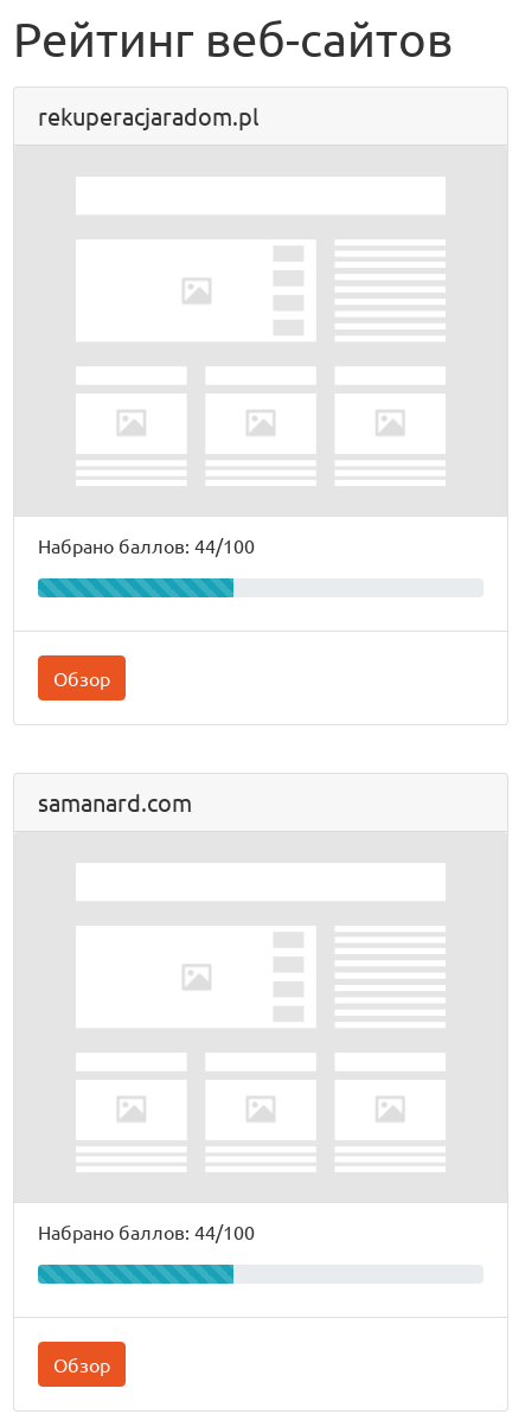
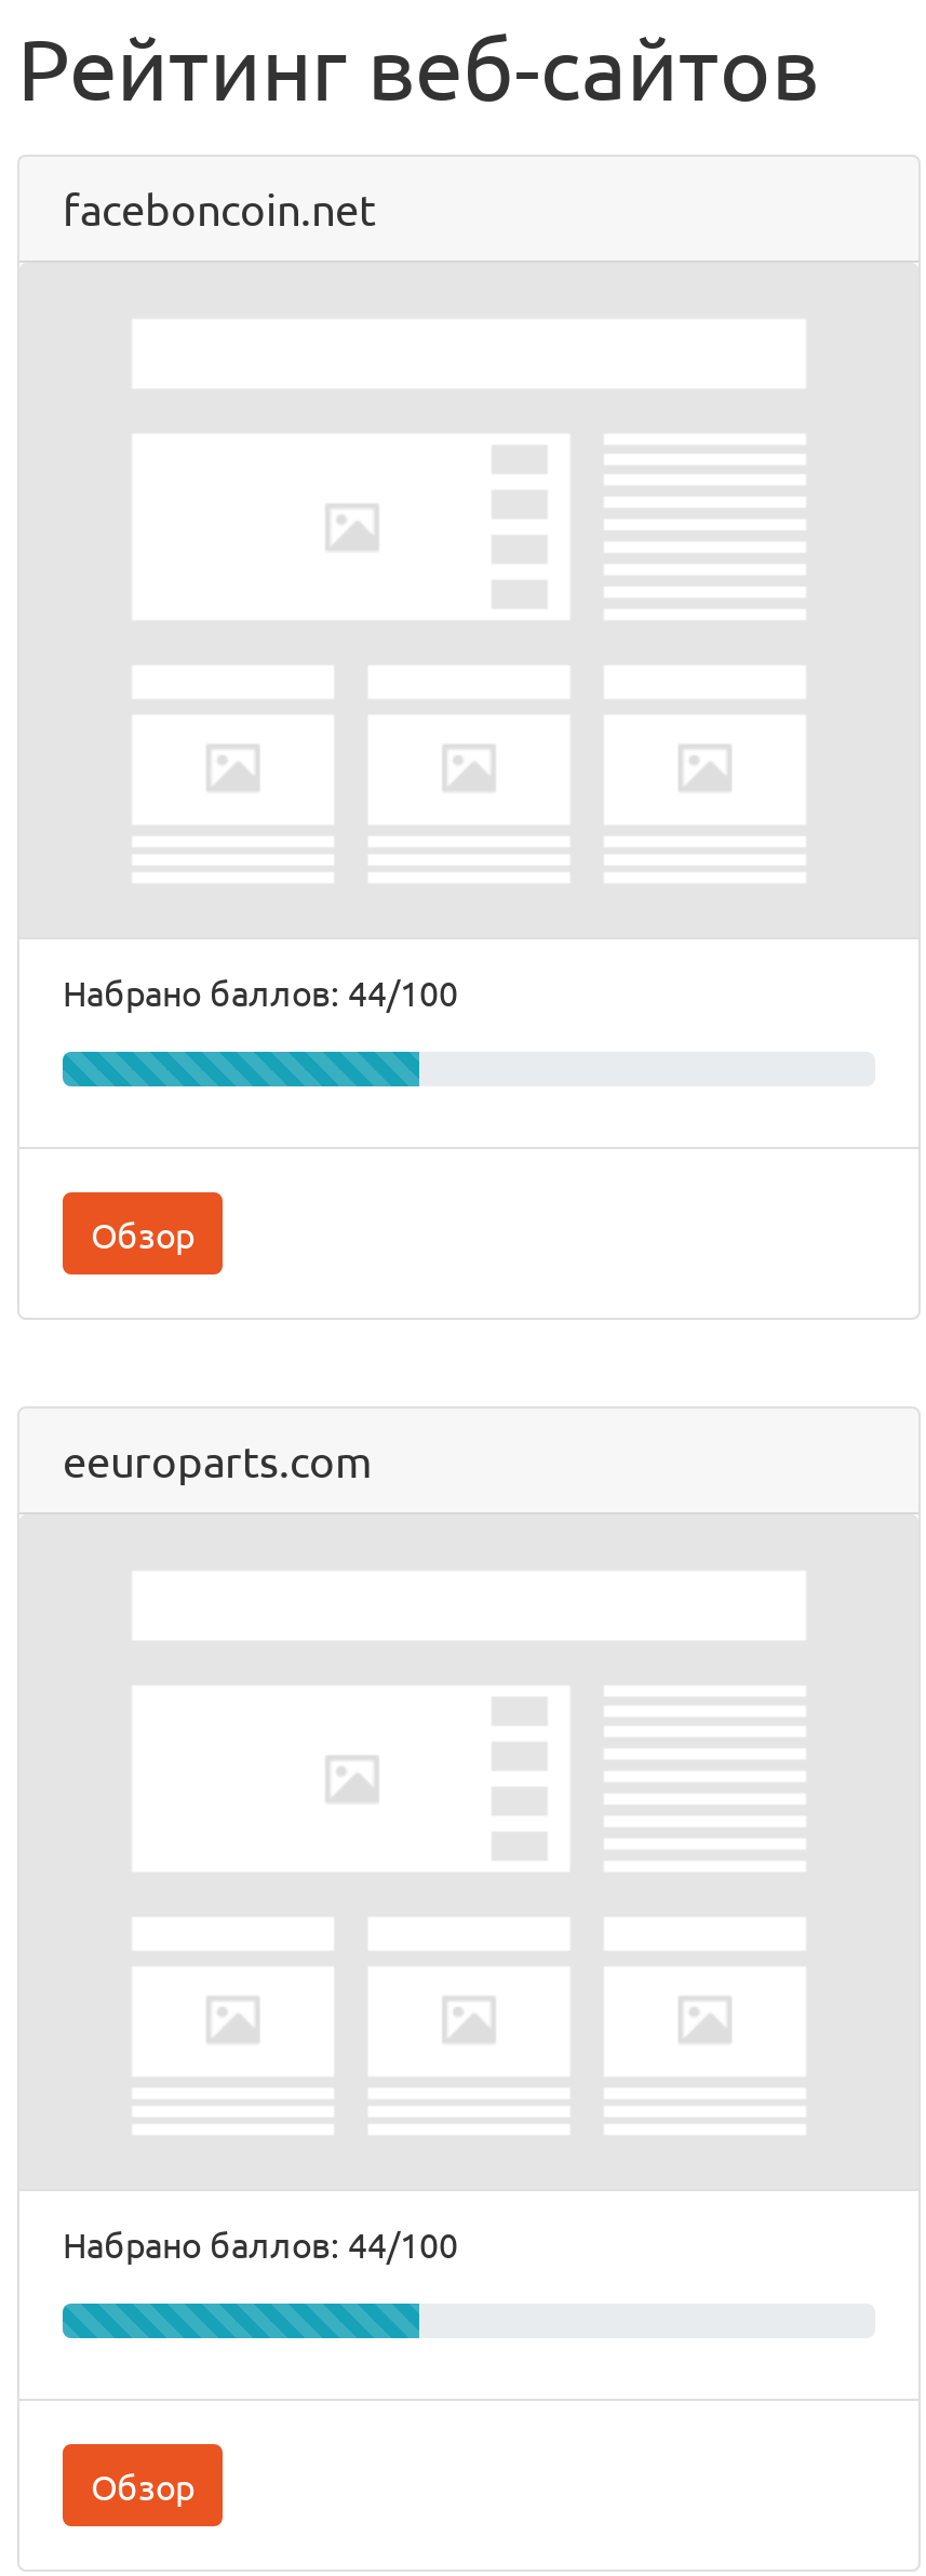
[38,101,258,130] rekuperacjaradom.pl -> [63,181,376,235] faceboncoin.net
[38,787,192,817] samanard.com -> [63,1432,372,1486] eeuroparts.com

